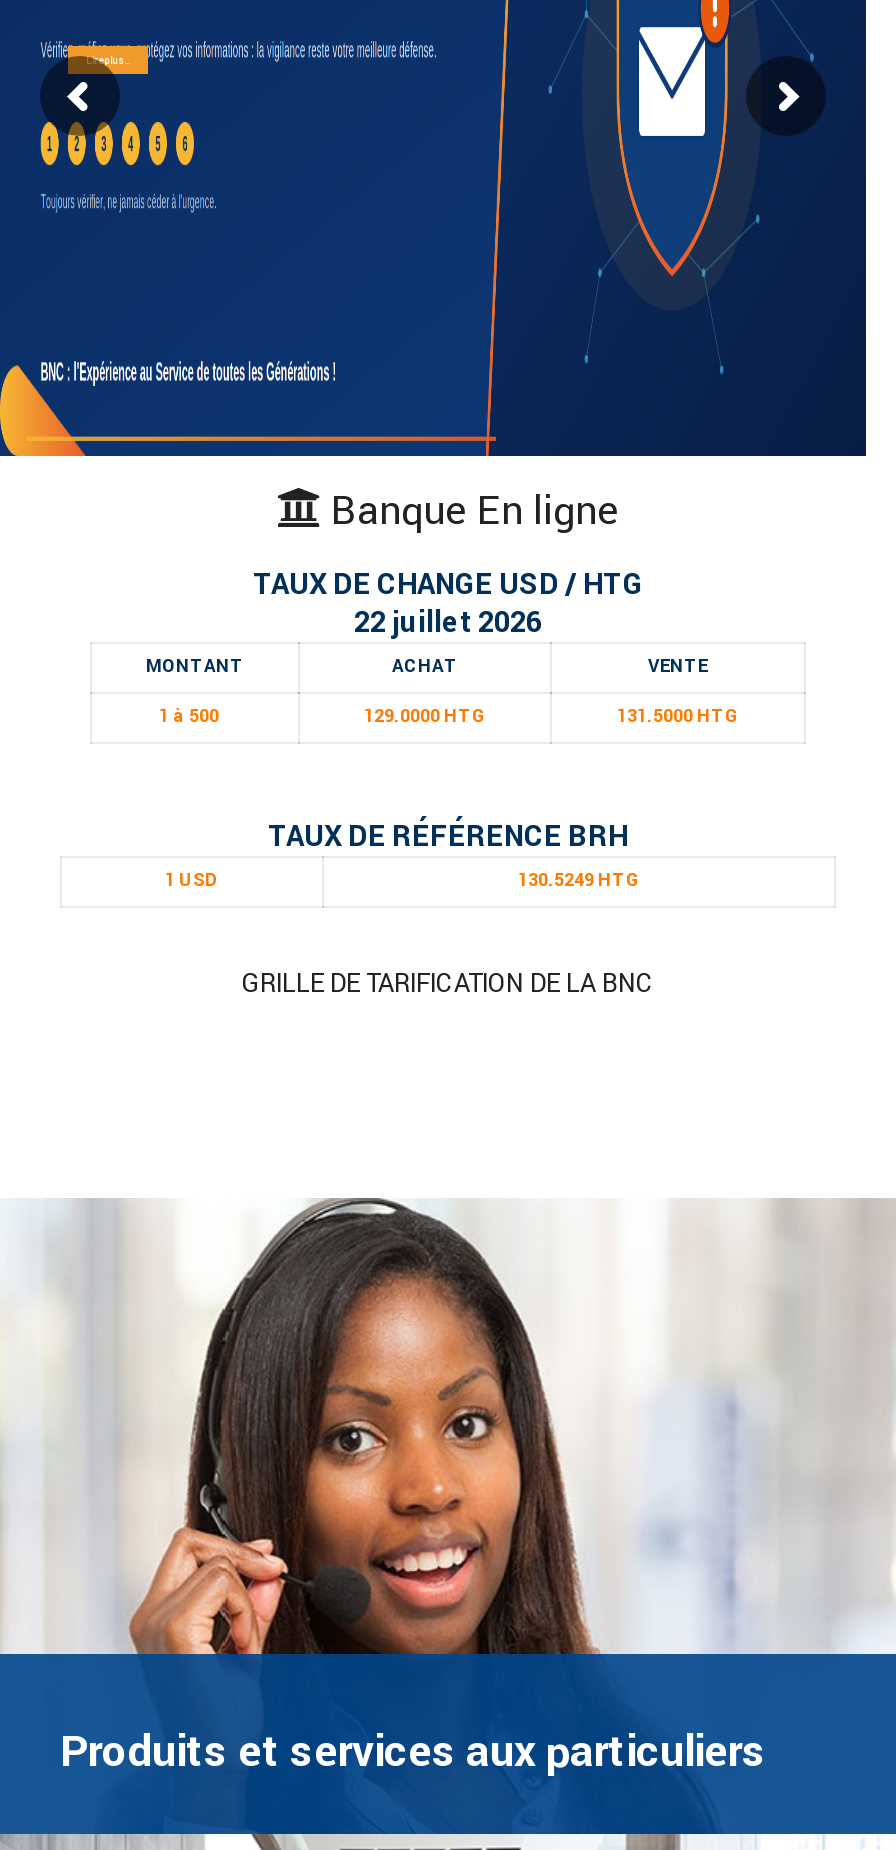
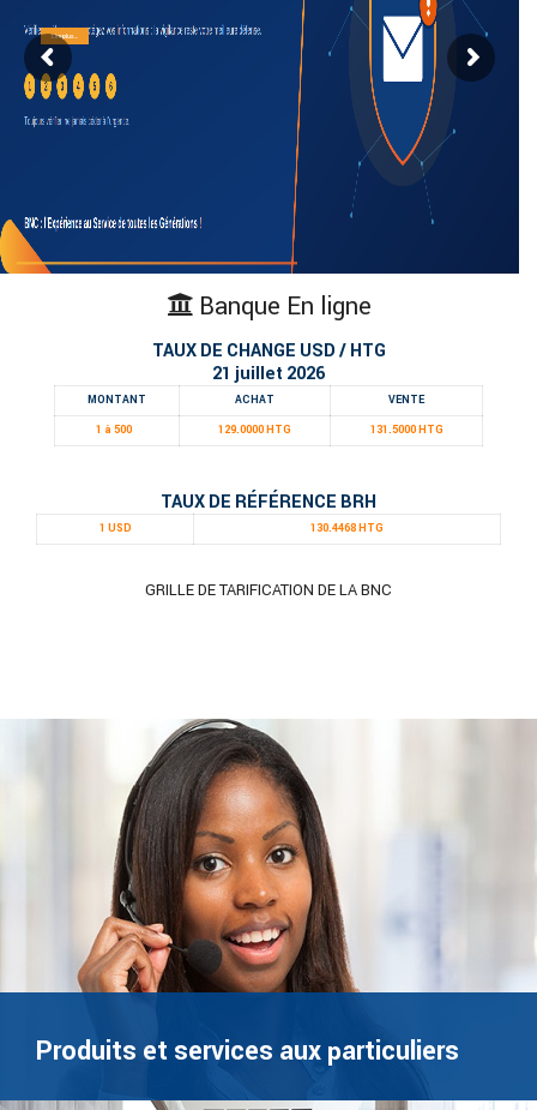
[354,602,542,644] 22 juillet 2026 -> [212,361,325,386] 21 juillet 2026
[518,868,640,894] 130.5249 HTG -> [310,521,384,536] 130.4468 HTG

